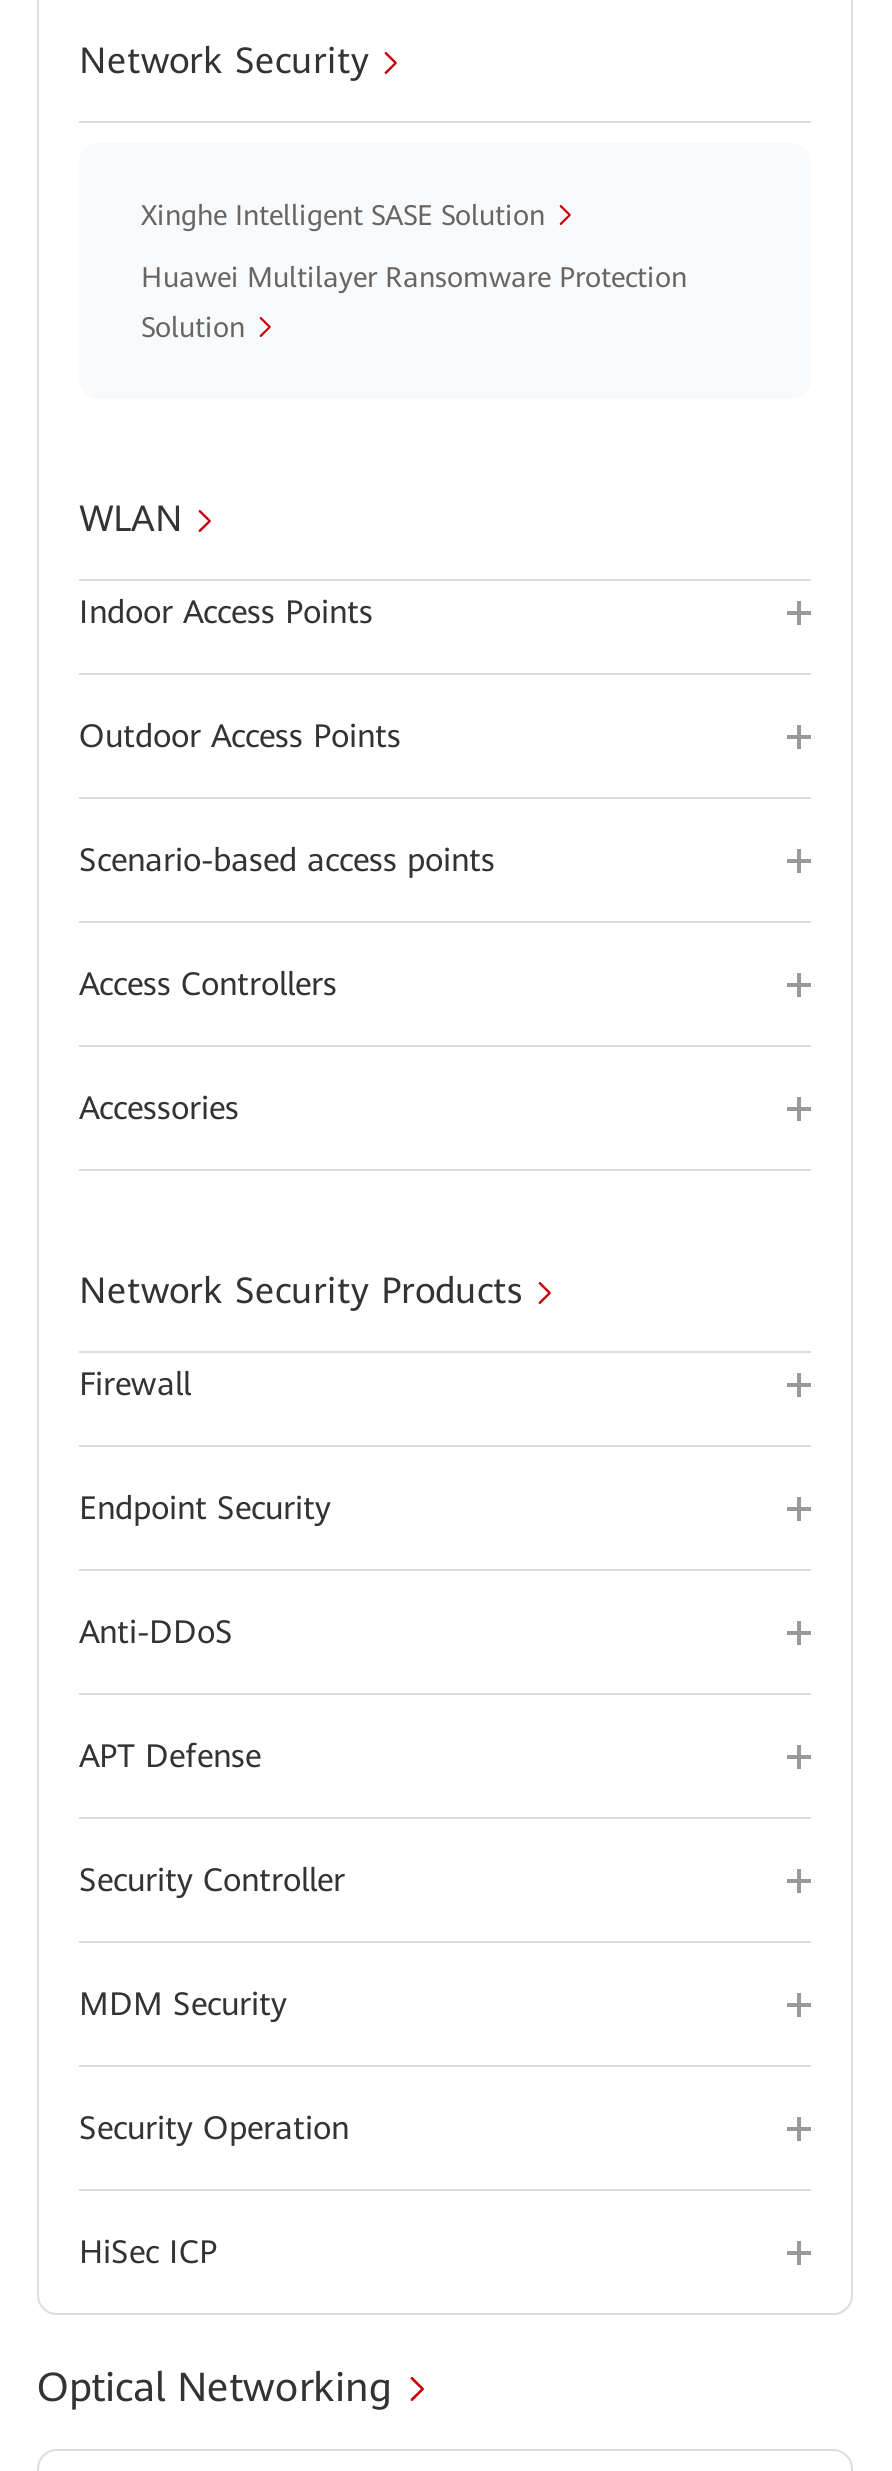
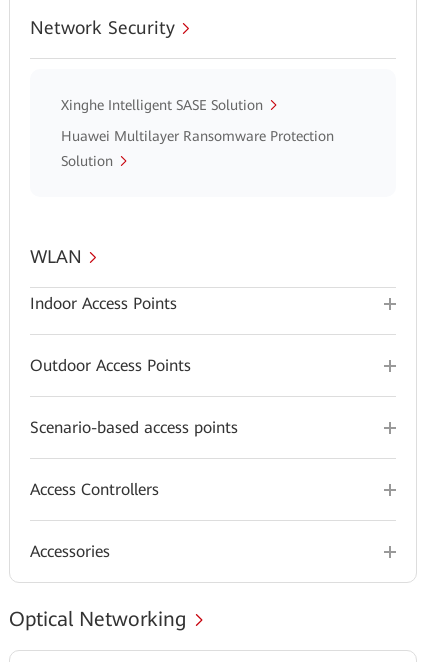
[79,1269,523,2271] Network Security Products | Firewall | Endpoint Security | Anti-DDoS | APT Defense | Security Controller | MDM Security | Security Operation | HiSec ICP -> none

